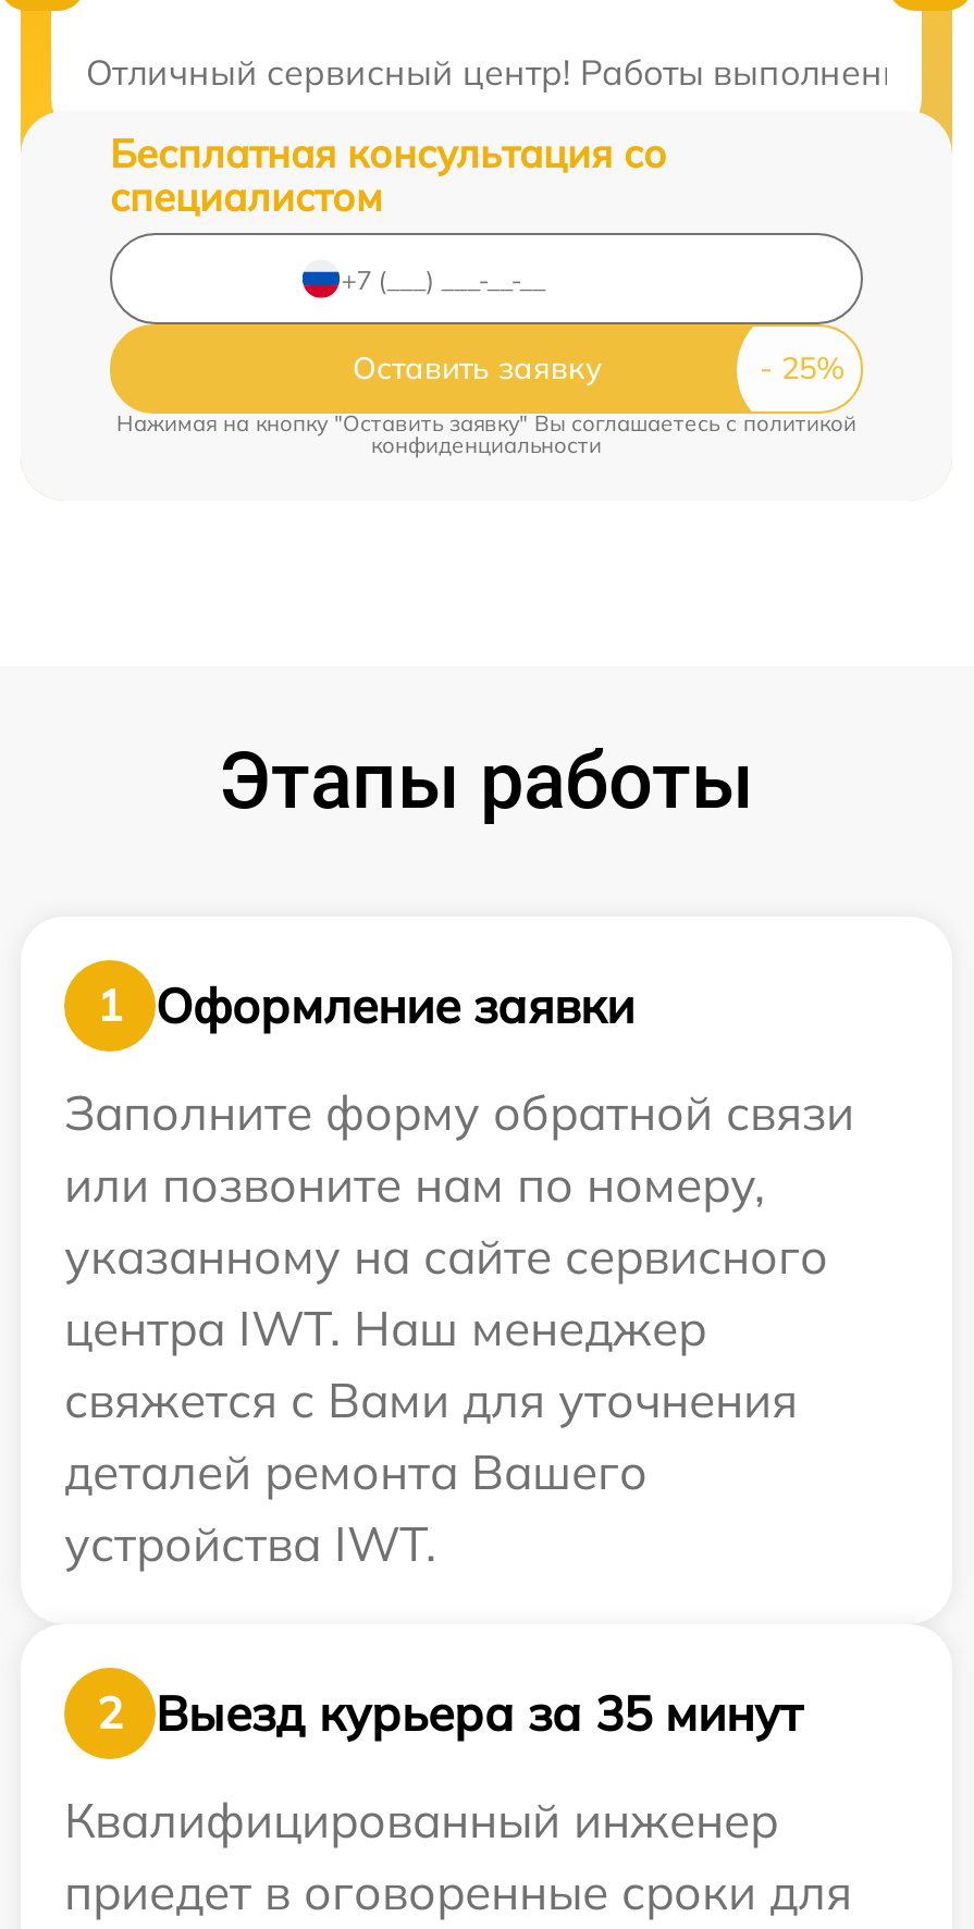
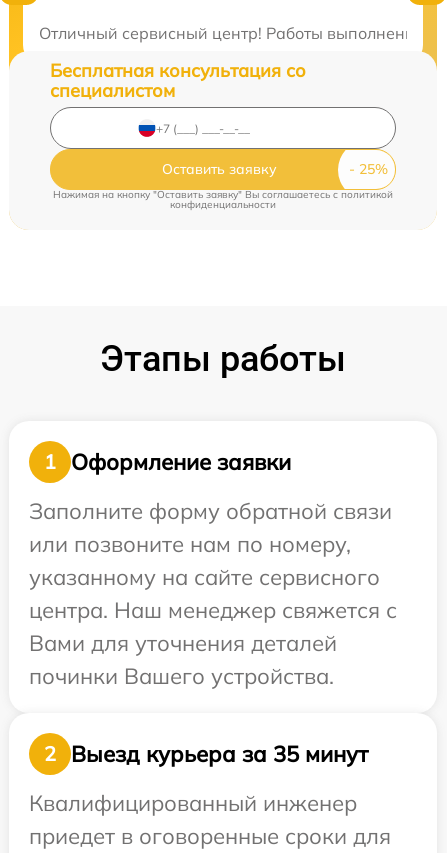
[64,1298,798,1574] центра IWT. Наш менеджер | свяжется с Вами для уточнения | деталей ремонта Вашего | устройства IWT. -> [29,596,397,690] центра. Наш менеджер свяжется с | Вами для уточнения деталей | починки Вашего устройства.

